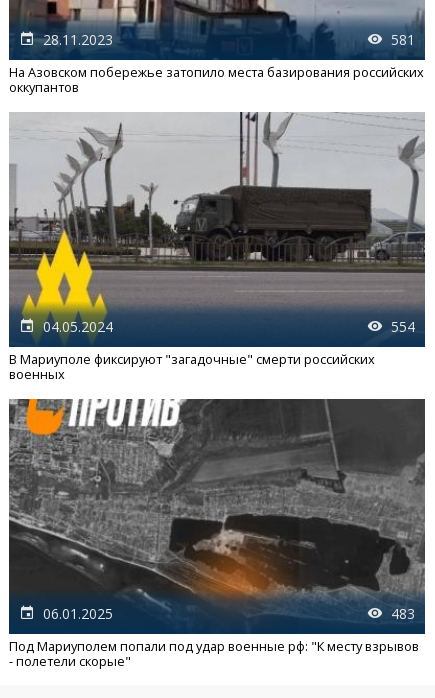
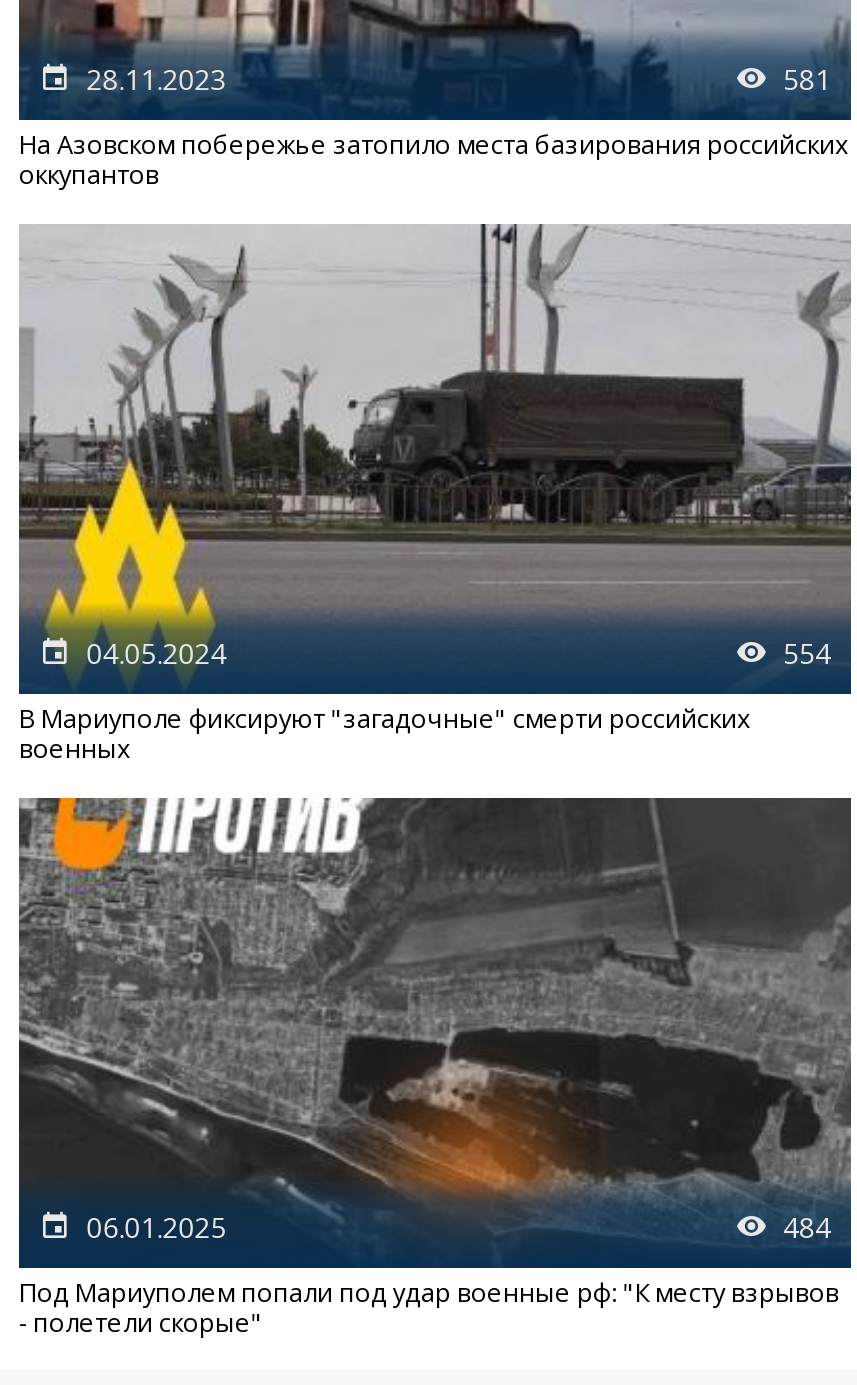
[391,604,415,623] 483 -> [783,1208,831,1246] 484

